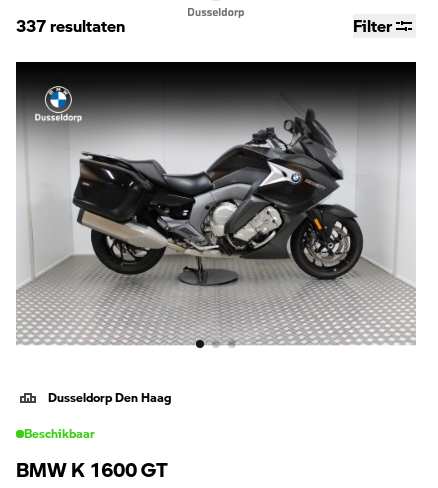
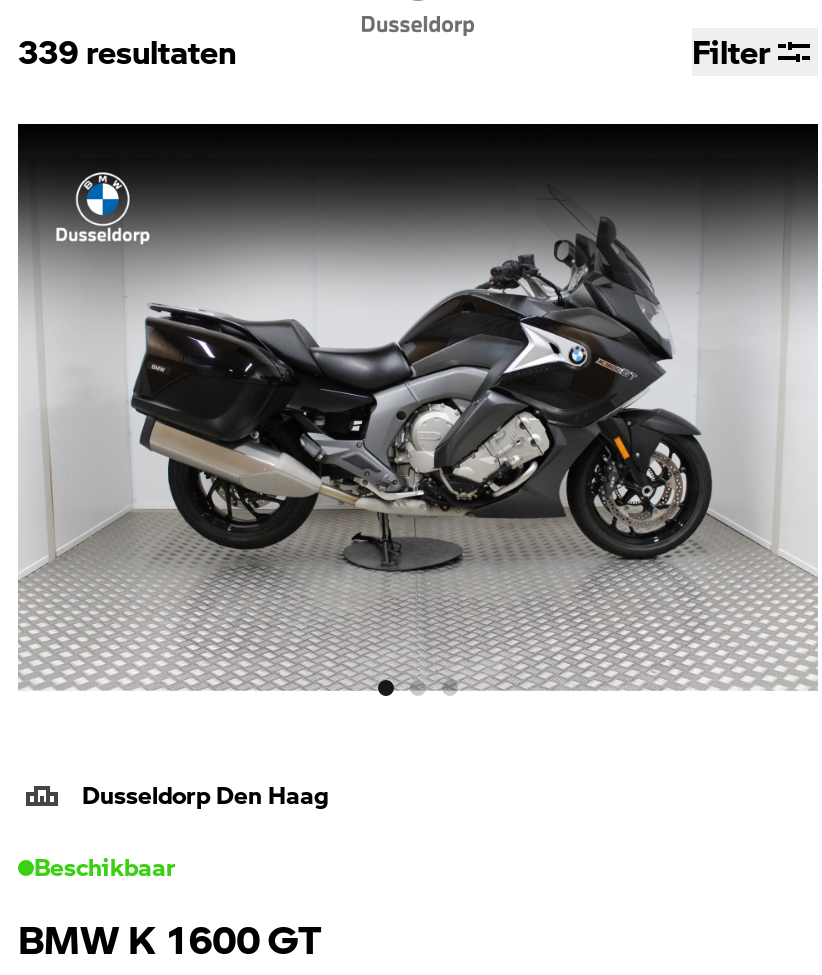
[16,14,125,37] 337 resultaten -> [18,28,236,74] 339 resultaten

